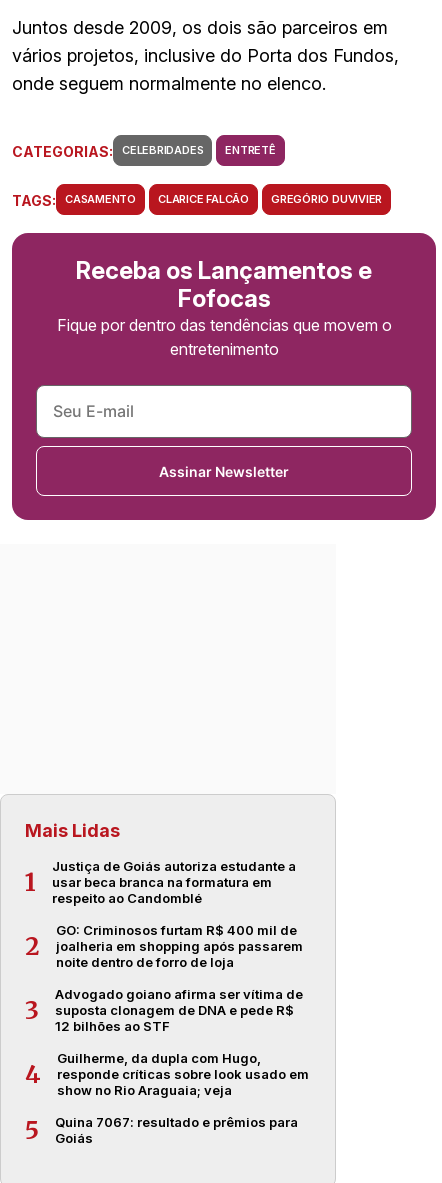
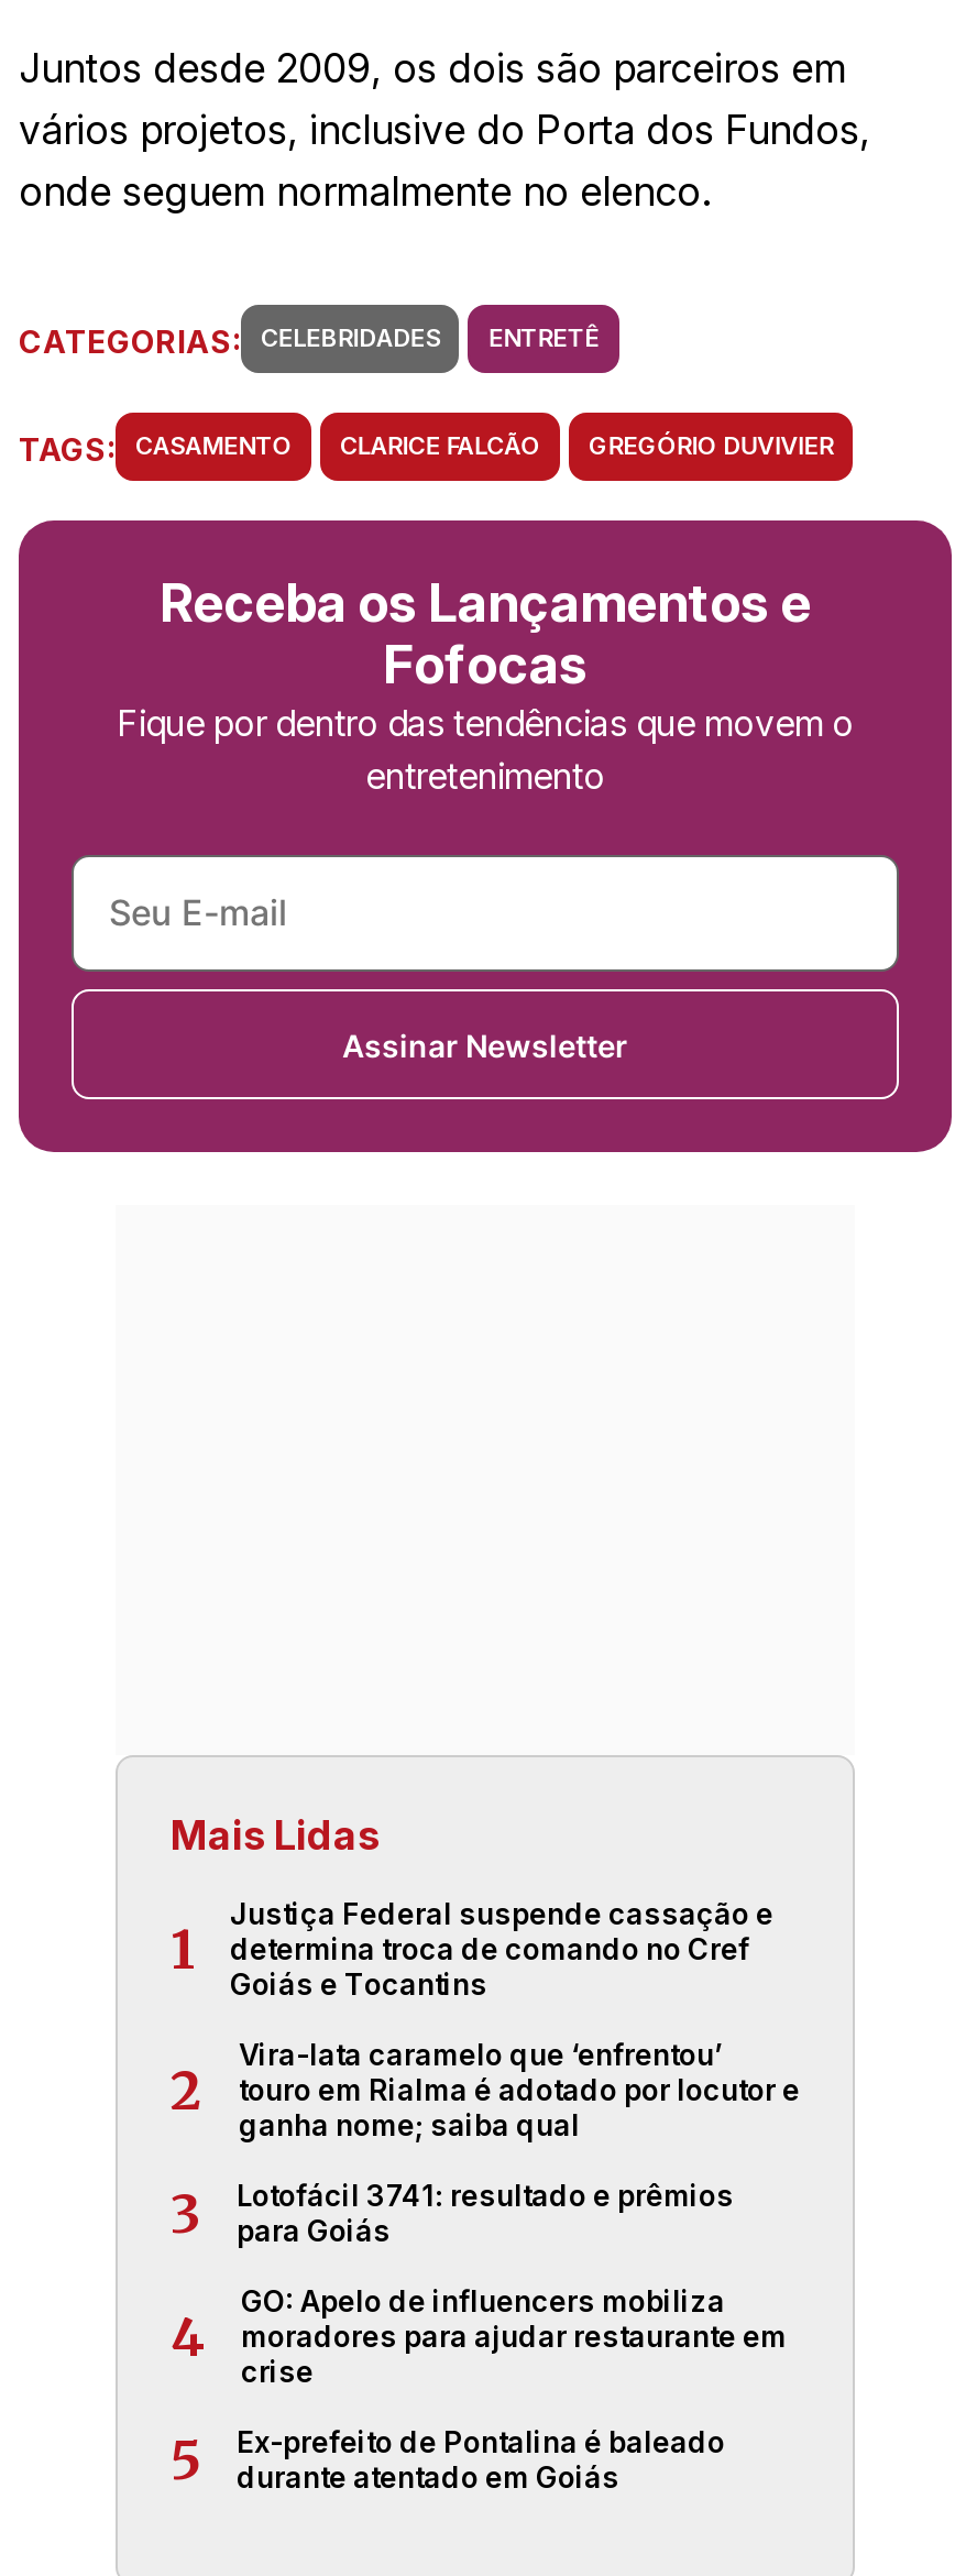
[52,858,296,906] Justiça de Goiás autoriza estudante a | usar beca branca na formatura em | respeito ao Candomblé -> [230,1896,773,2002] Justiça Federal suspende cassação e | determina troca de comando no Cref | Goiás e Tocantins
[56,922,303,970] GO: Criminosos furtam R$ 400 mil de | joalheria em shopping após passarem | noite dentro de forro de loja -> [239,2037,800,2142] Vira-lata caramelo que ‘enfrentou’ | touro em Rialma é adotado por locutor e | ganha nome; saiba qual
[55,986,303,1034] Advogado goiano afirma ser vítima de | suposta clonagem de DNA e pede R$ | 12 bilhões ao STF -> [237,2178,734,2248] Lotofácil 3741: resultado e prêmios | para Goiás
[57,1050,309,1098] Guilherme, da dupla com Hugo, | responde críticas sobre look usado em | show no Rio Araguaia; veja -> [241,2283,787,2389] GO: Apelo de influencers mobiliza | moradores para ajudar restaurante em | crise
[55,1114,298,1146] Quina 7067: resultado e prêmios para | Goiás -> [237,2424,725,2495] Ex-prefeito de Pontalina é baleado | durante atentado em Goiás

